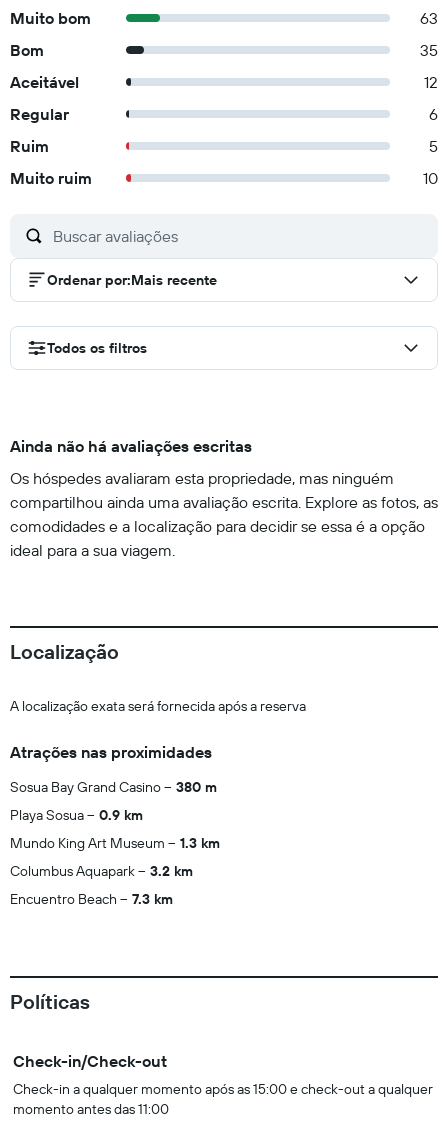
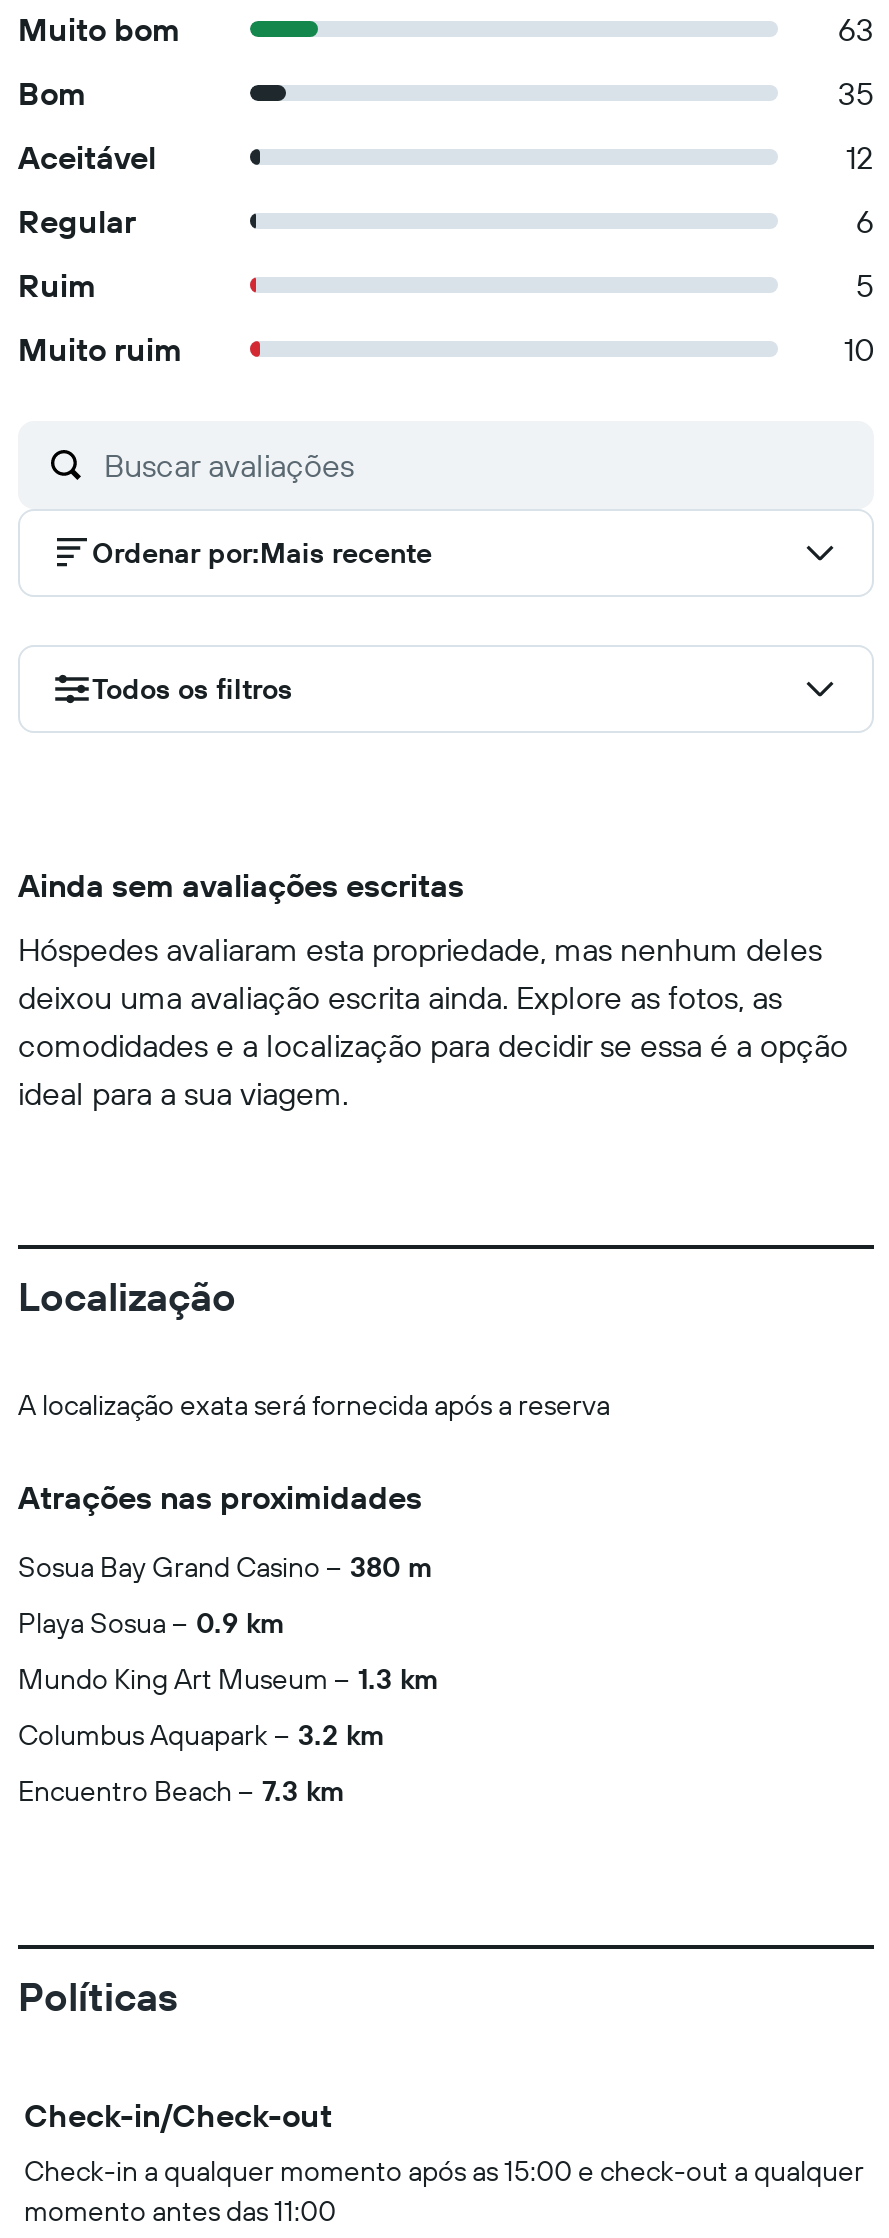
[10,436,252,456] Ainda não há avaliações escritas -> [18,865,464,905] Ainda sem avaliações escritas
[10,468,438,512] Os hóspedes avaliaram esta propriedade, mas ninguém | compartilhou ainda uma avaliação escrita. Explore as fotos, as -> [18,929,822,1017] Hóspedes avaliaram esta propriedade, mas nenhum deles | deixou uma avaliação escrita ainda. Explore as fotos, as

